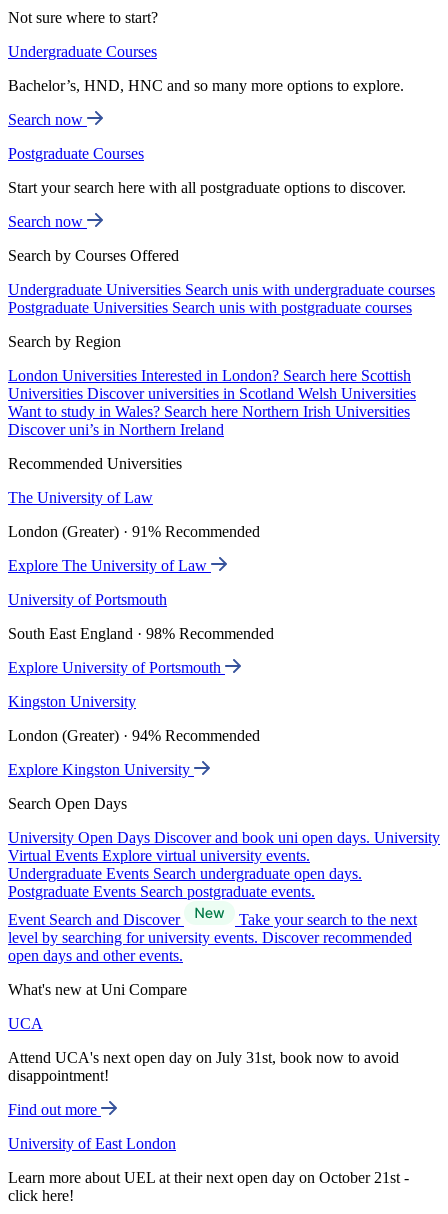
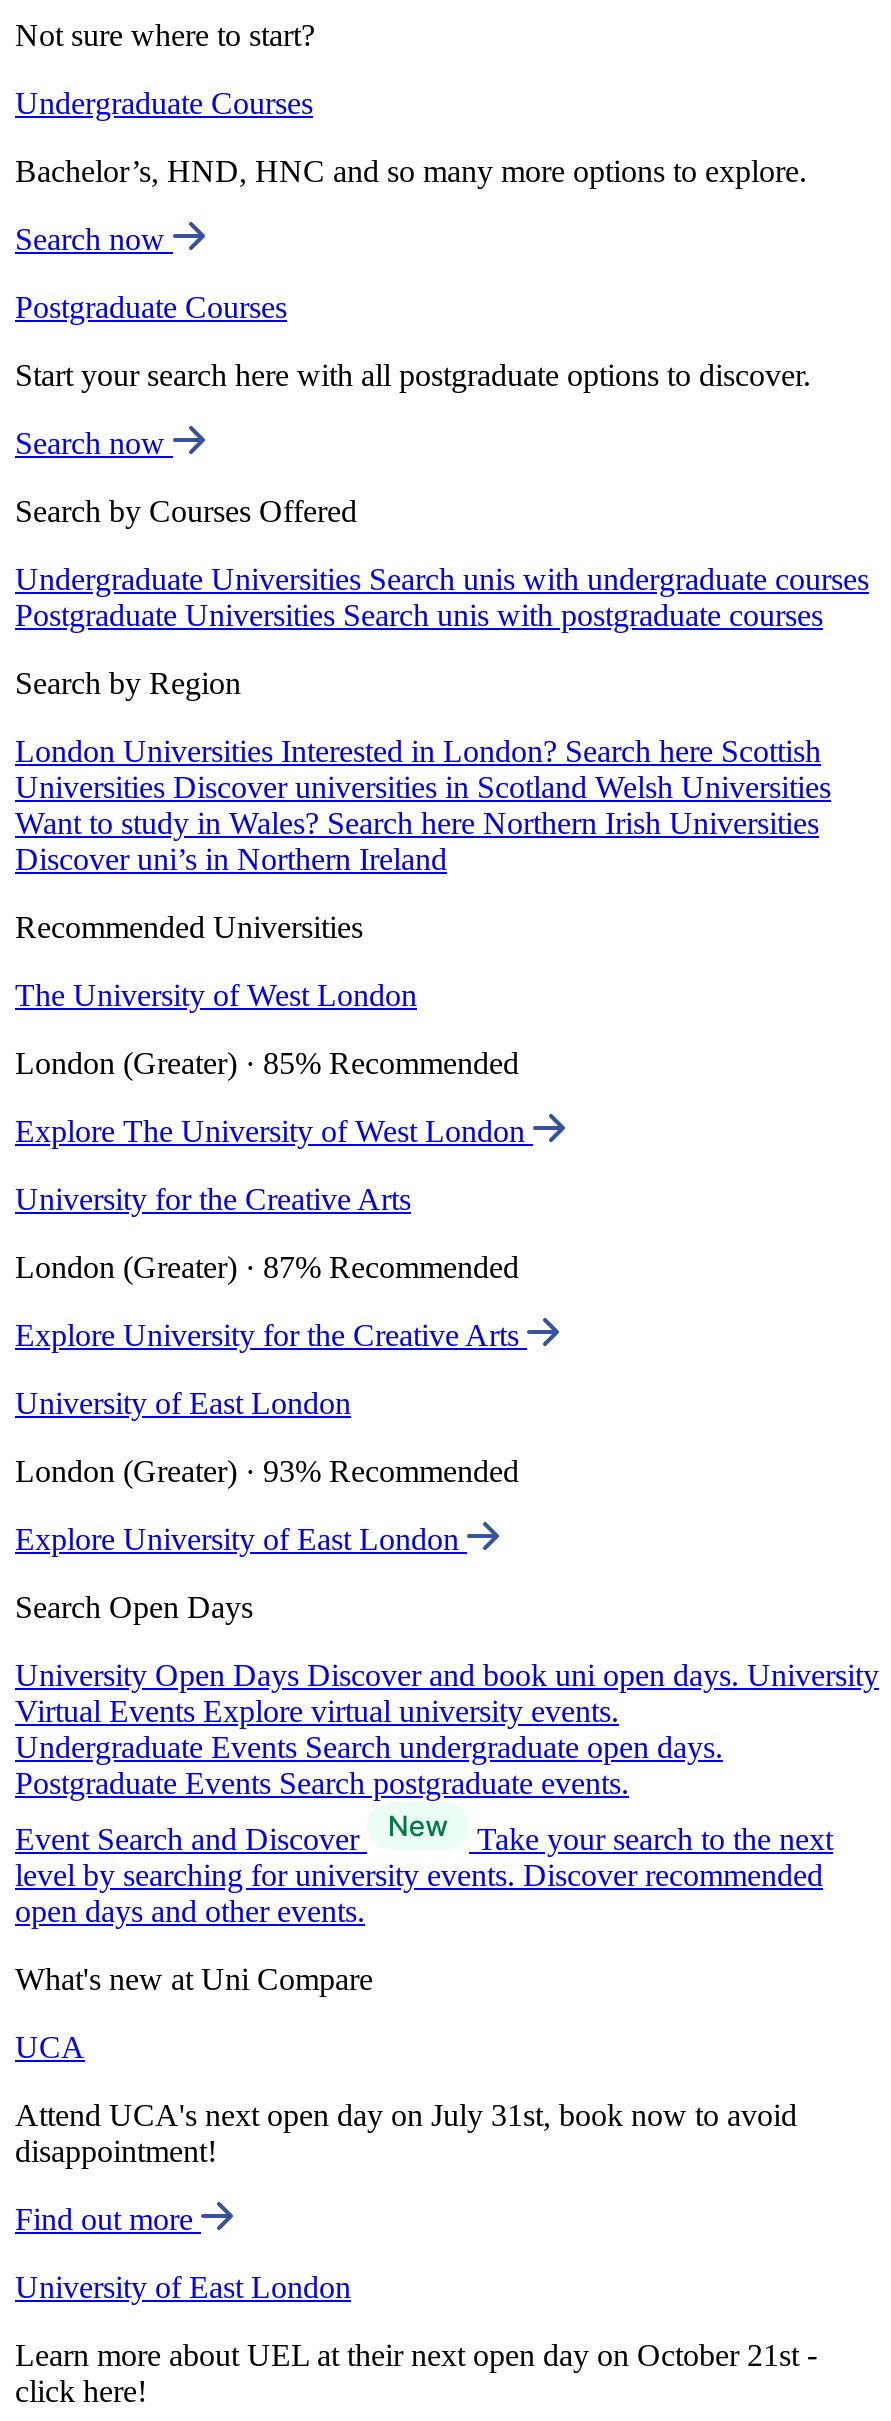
[8,489,153,506] The University of Law -> [15,978,417,1012] The University of West London
[8,523,260,540] London (Greater) · 91% Recommended -> [15,1046,519,1080] London (Greater) · 85% Recommended
[8,557,211,574] Explore The University of Law -> [15,1114,533,1148] Explore The University of West London
[8,591,167,608] University of Portsmouth -> [15,1182,411,1216] University for the Creative Arts
[8,625,274,642] South East England · 98% Recommended -> [15,1250,519,1284] London (Greater) · 87% Recommended
[8,659,225,676] Explore University of Portsmouth -> [15,1318,527,1352] Explore University for the Creative Arts
[8,693,136,710] Kingston University -> [15,1386,351,1420] University of East London
[8,727,260,744] London (Greater) · 94% Recommended -> [15,1454,519,1488] London (Greater) · 93% Recommended
[8,761,194,778] Explore Kingston University -> [15,1522,467,1556] Explore University of East London

